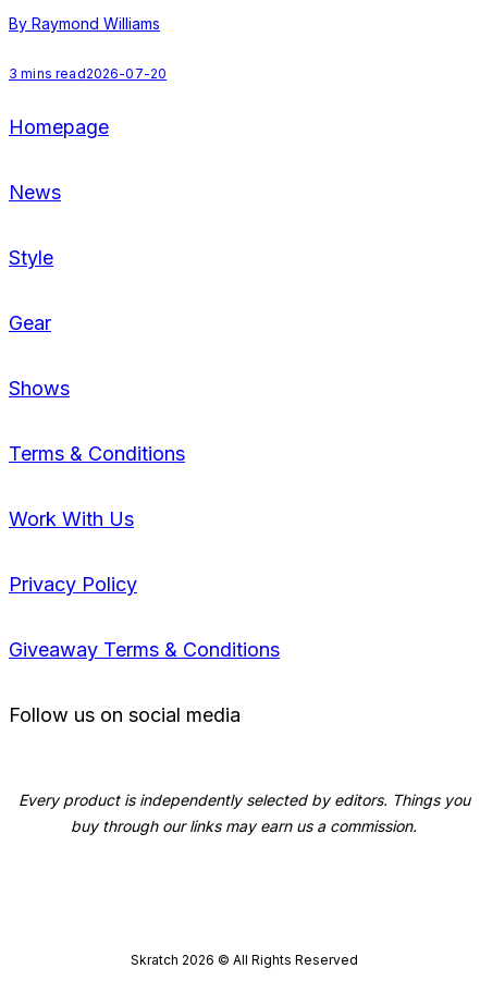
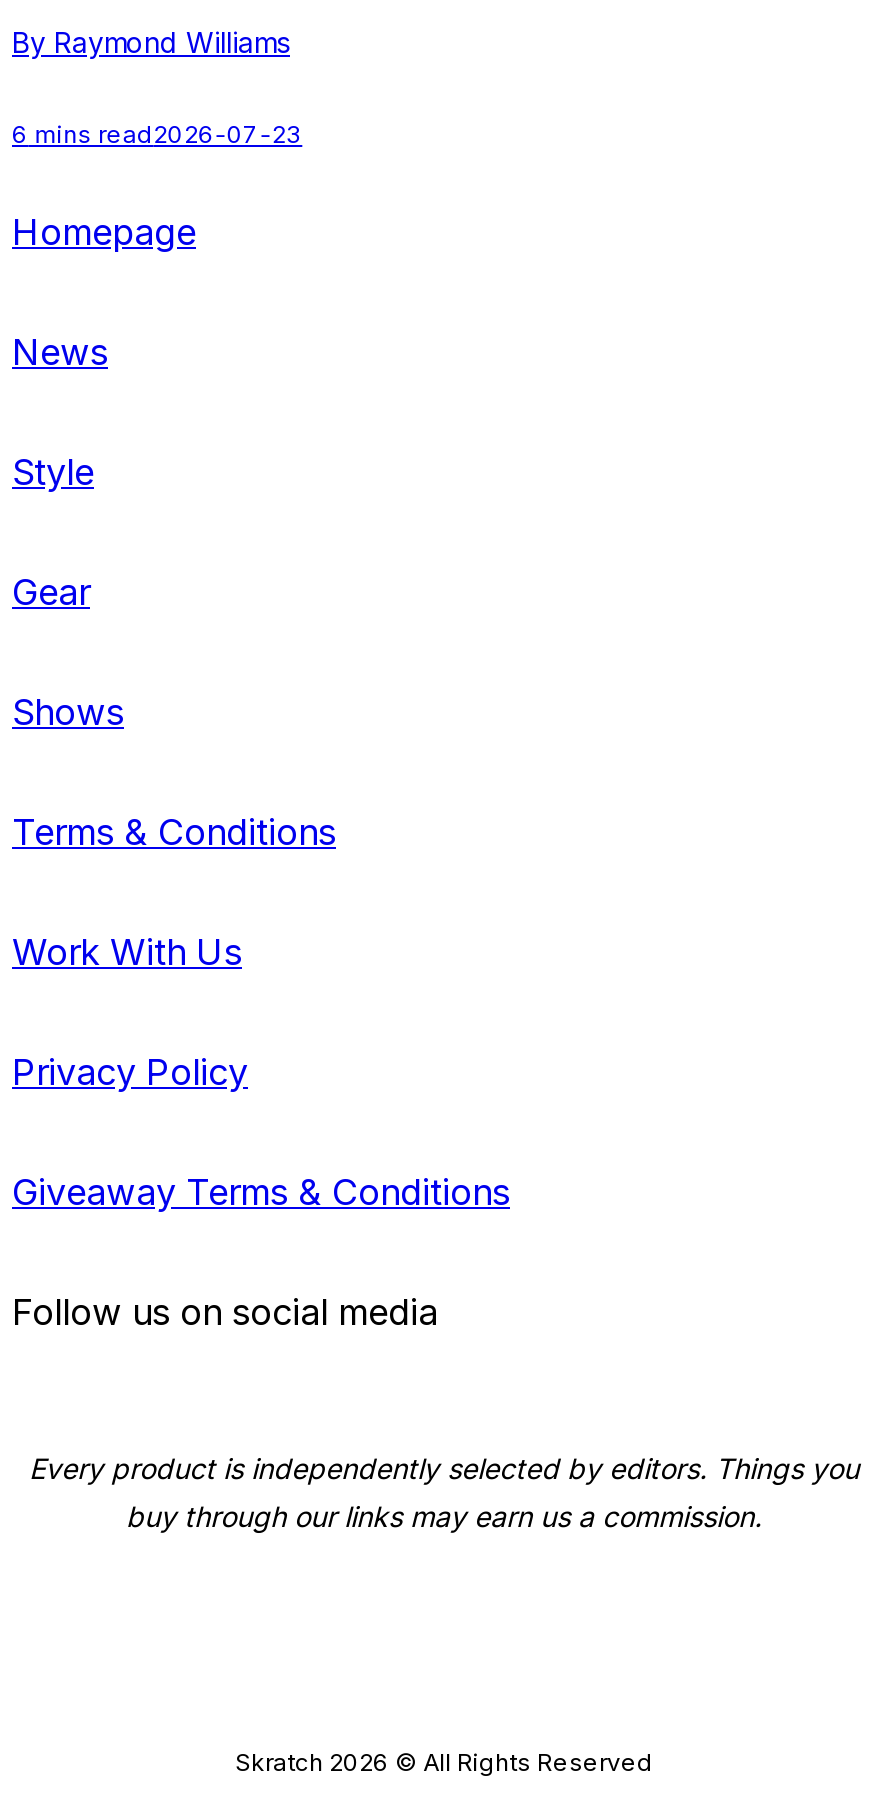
[9,66,167,82] 3 mins read2026-07-20 -> [12,119,302,149] 6 mins read2026-07-23

